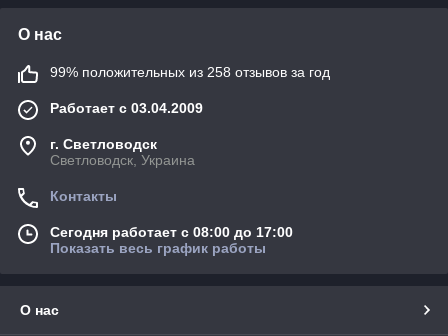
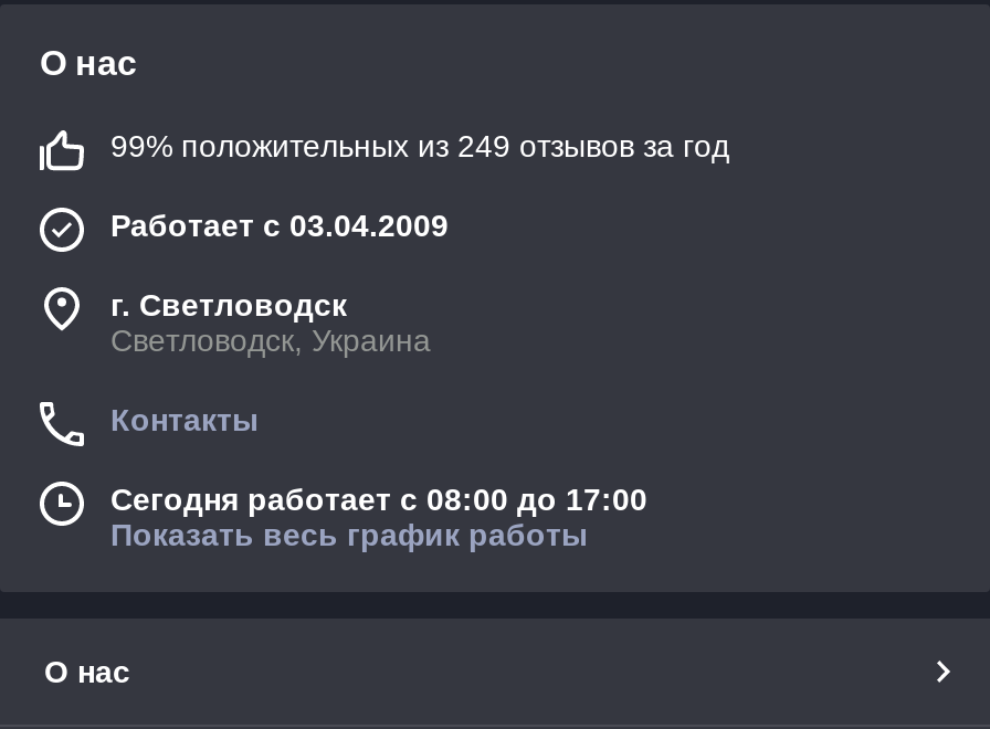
[50,64,330,80] 99% положительных из 258 отзывов за год -> [110,129,729,164] 99% положительных из 249 отзывов за год

